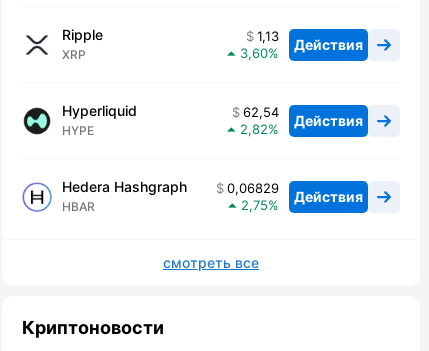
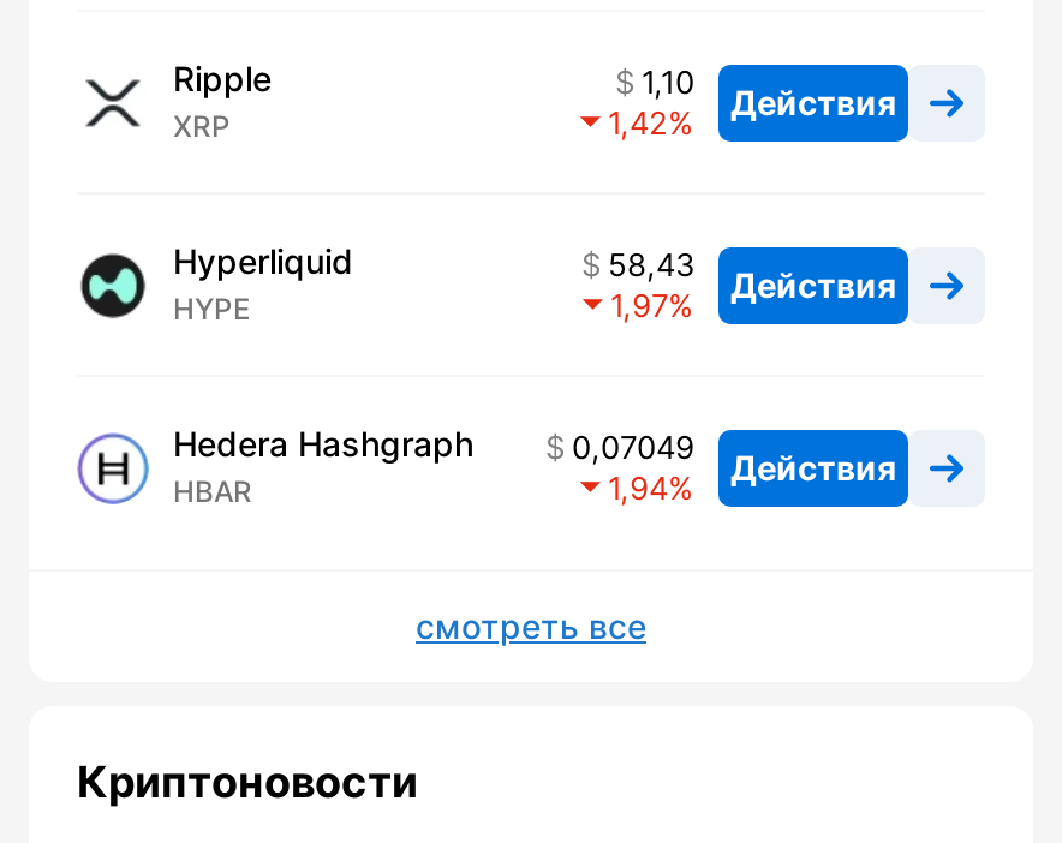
[257,28,363,53] 1,13 Действия -> [642,63,896,122] 1,10 Действия
[240,45,268,61] 3,60 -> [608,104,668,143] 1,42
[243,104,363,129] 62,54 Действия -> [608,246,896,305] 58,43 Действия
[240,121,268,137] 2,82 -> [610,287,668,325] 1,97
[227,180,363,205] 0,06829 Действия -> [572,428,896,487] 0,07049 Действия
[241,197,268,213] 2,75 -> [608,469,668,508] 1,94

